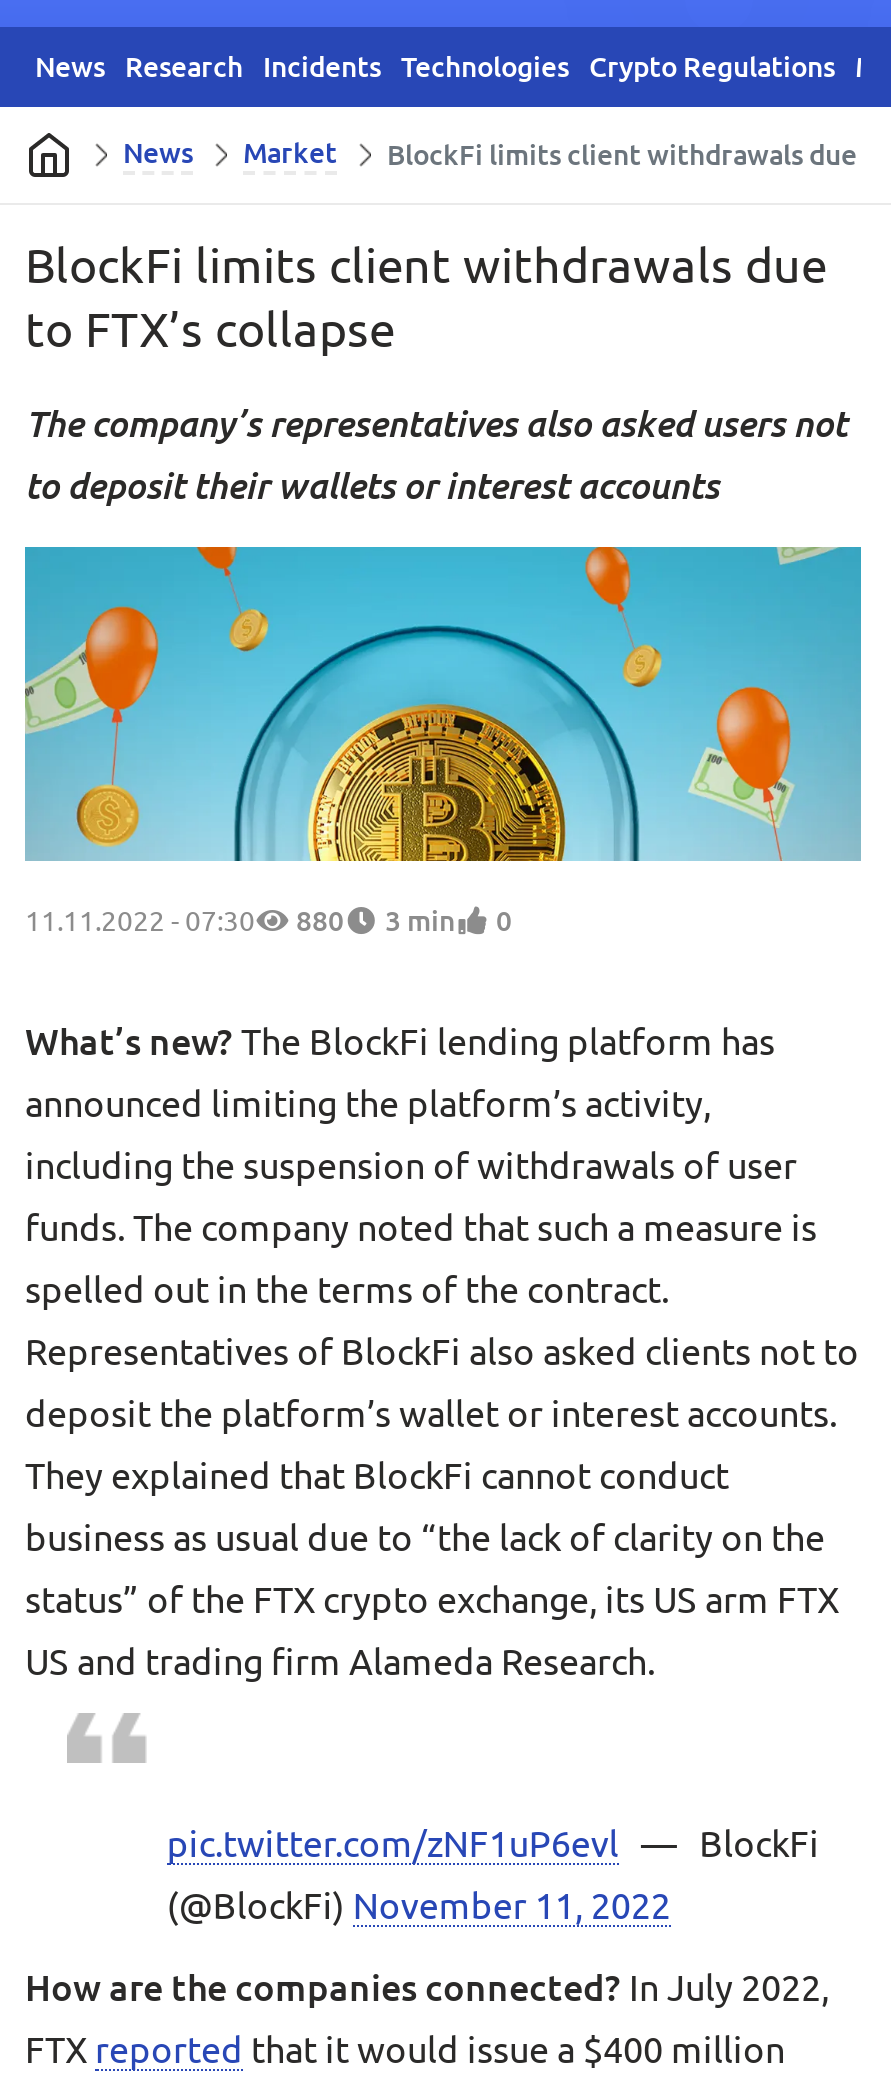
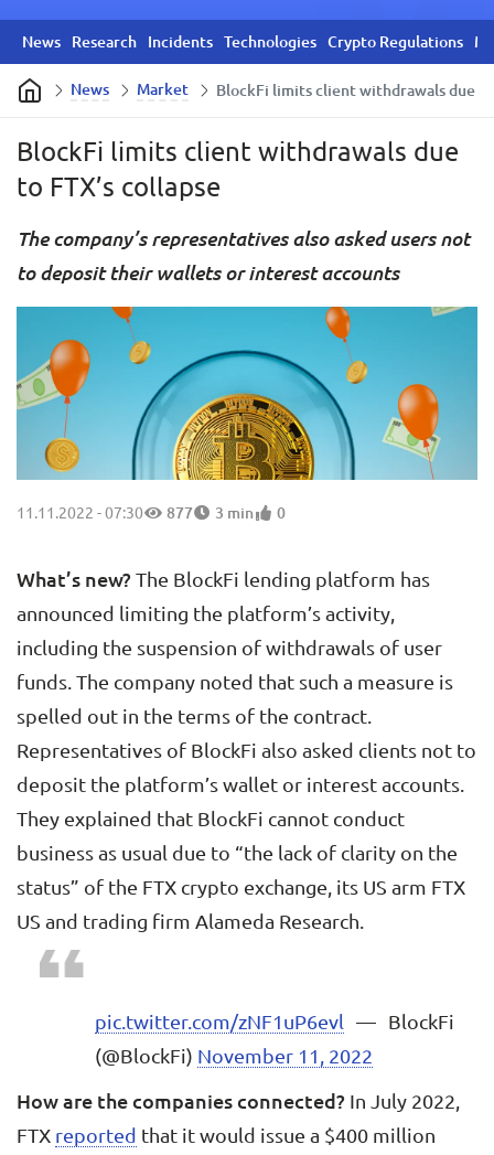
[25,905,512,937] 11.11.2022 - 07:30 880 3 min 0 -> [17,504,285,522] 11.11.2022 - 07:30 877 3 min 0

